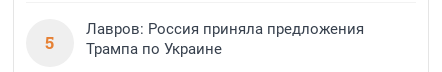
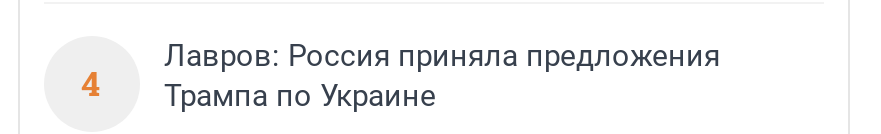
[45,31,222,58] 5 Трампа по Украине -> [81,60,436,114] 4 Трампа по Украине

